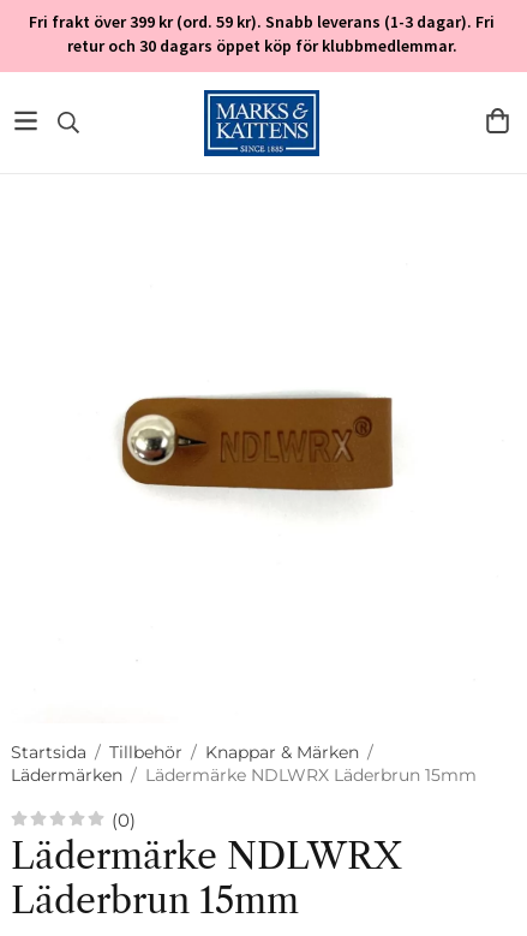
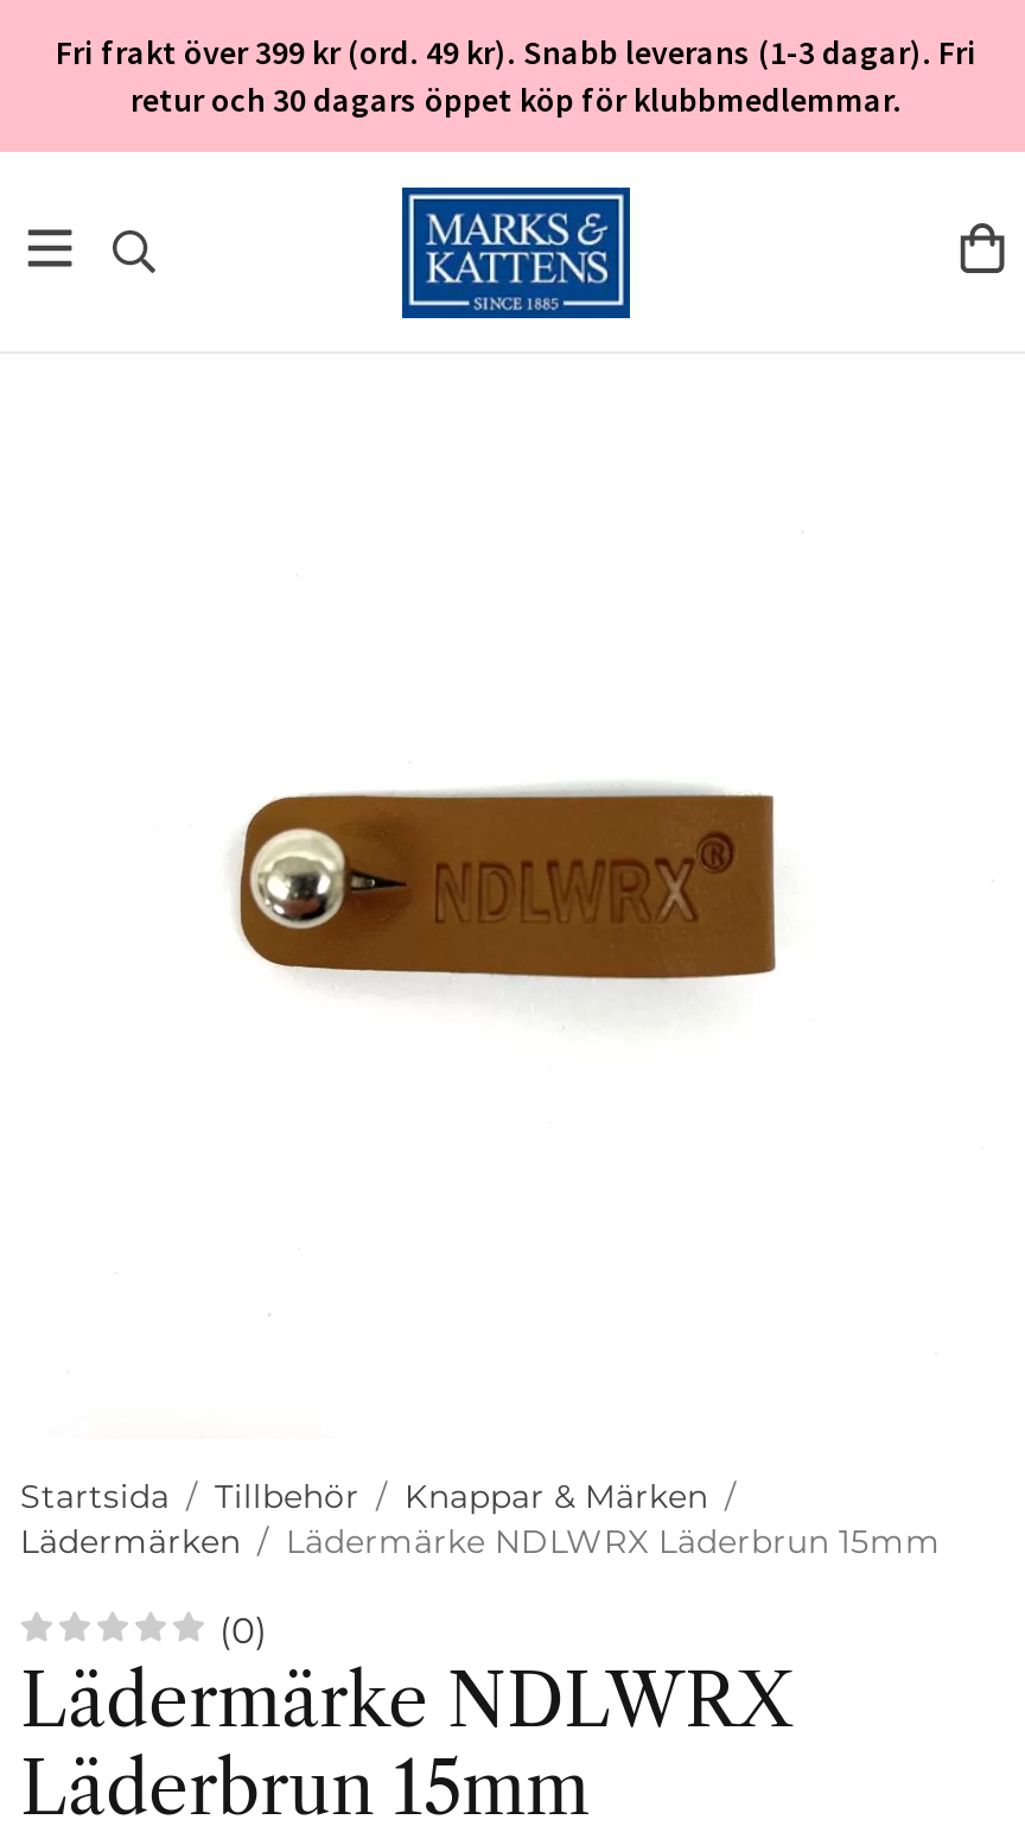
[29,11,495,32] Fri frakt över 399 kr (ord. 59 kr). Snabb leverans (1-3 dagar). Fri -> [56,31,976,74] Fri frakt över 399 kr (ord. 49 kr). Snabb leverans (1-3 dagar). Fri

